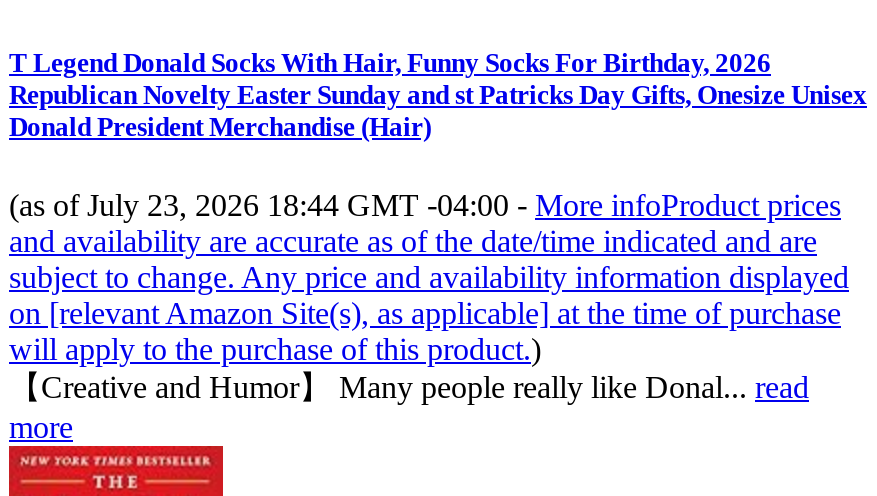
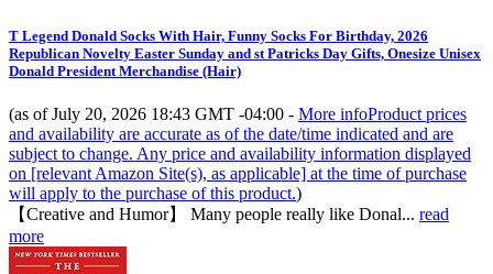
[9,188,841,222] (as of July 23, 2026 18:44 GMT -04:00 - More infoProduct prices -> [9,104,467,123] (as of July 20, 2026 18:43 GMT -04:00 - More infoProduct prices

